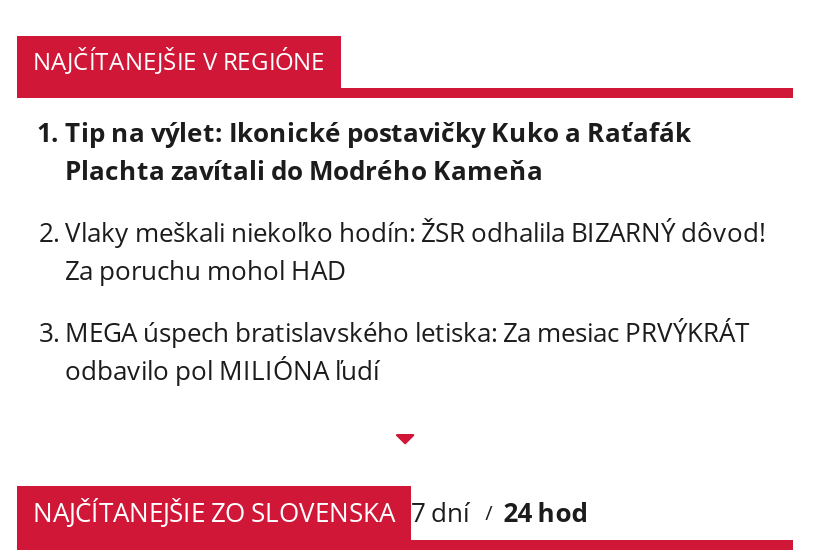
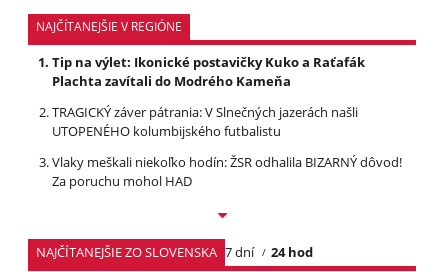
none -> [52,103,358,140] TRAGICKÝ záver pátrania: V Slnečných jazerách našli | UTOPENÉHO kolumbijského futbalistu
moved [65,214,765,288] -> [52,153,402,190]: Vlaky meškali niekoľko hodín: ŽSR odhalila BIZARNÝ dôvod! | Za poruchu mohol HAD
[65,314,749,388] MEGA úspech bratislavského letiska: Za mesiac PRVÝKRÁT | odbavilo pol MILIÓNA ľudí -> none

